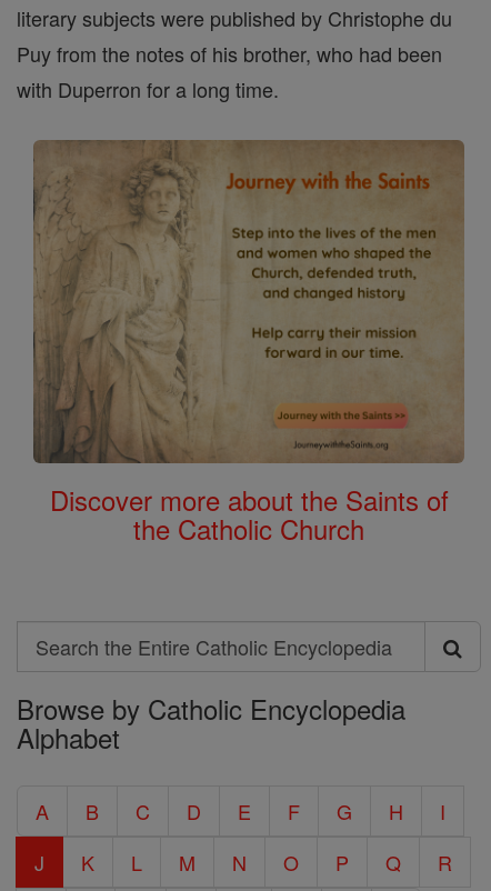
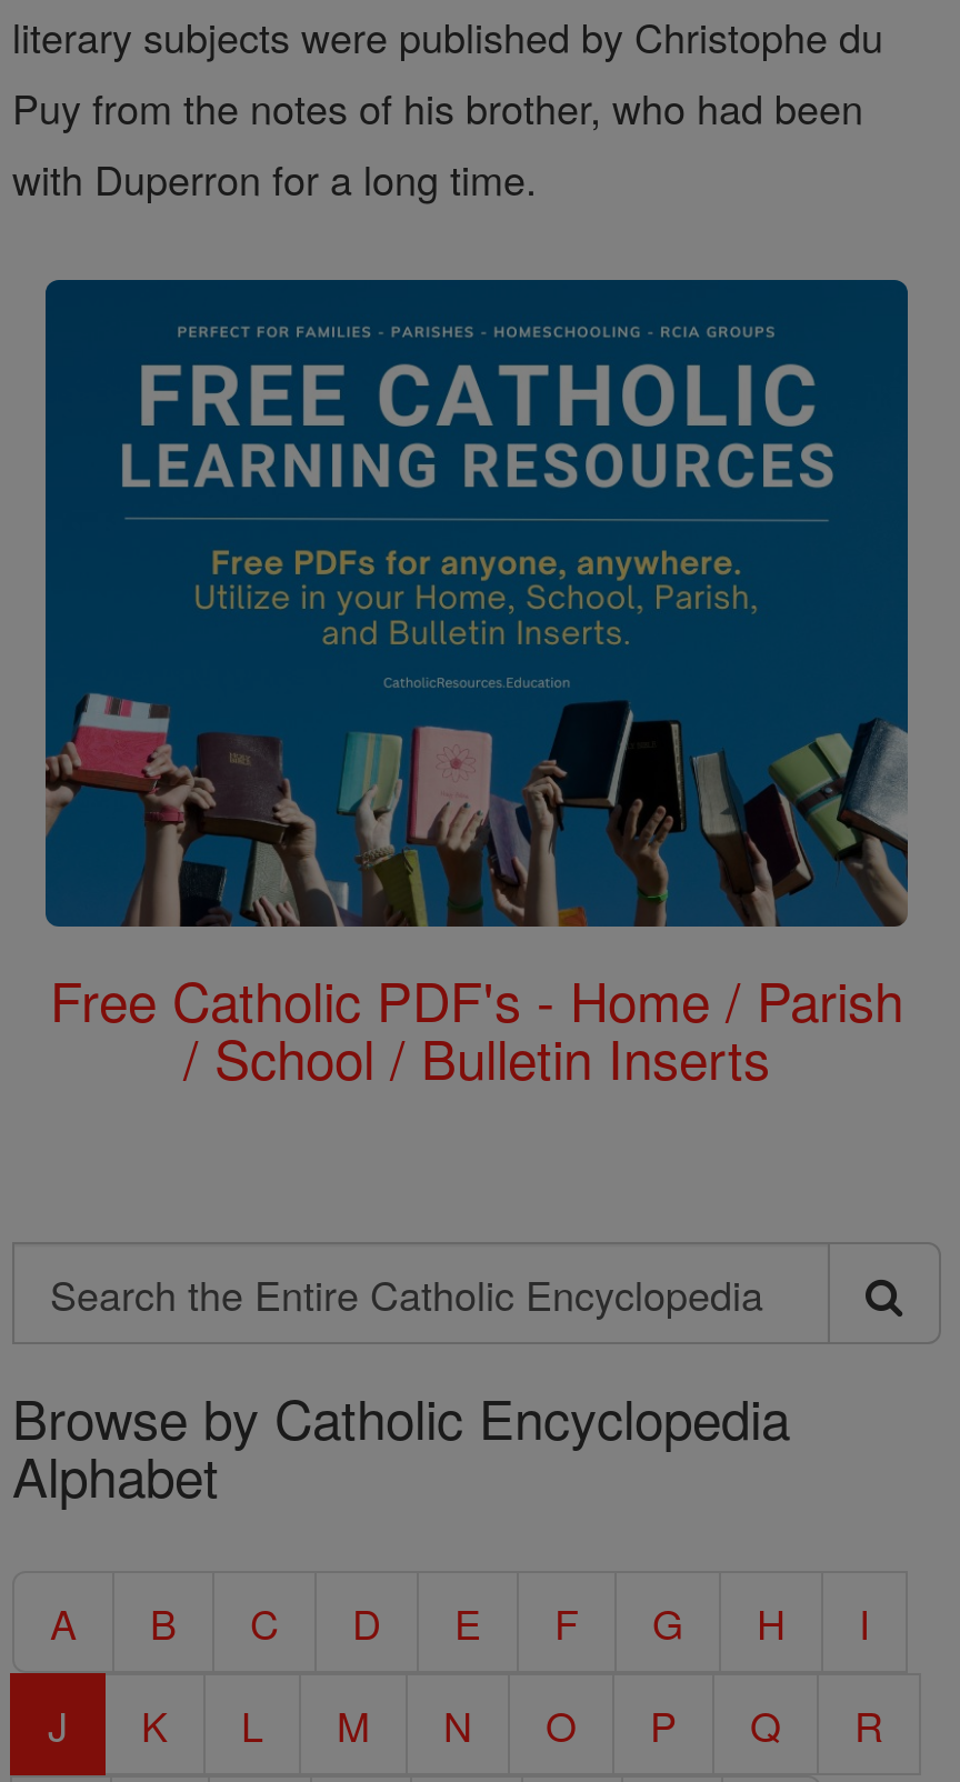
[32,139,465,548] [image] | Discover more about the Saints of | the Catholic Church -> [43,278,910,1095] [image] | Free Catholic PDF's - Home / Parish | / School / Bulletin Inserts

